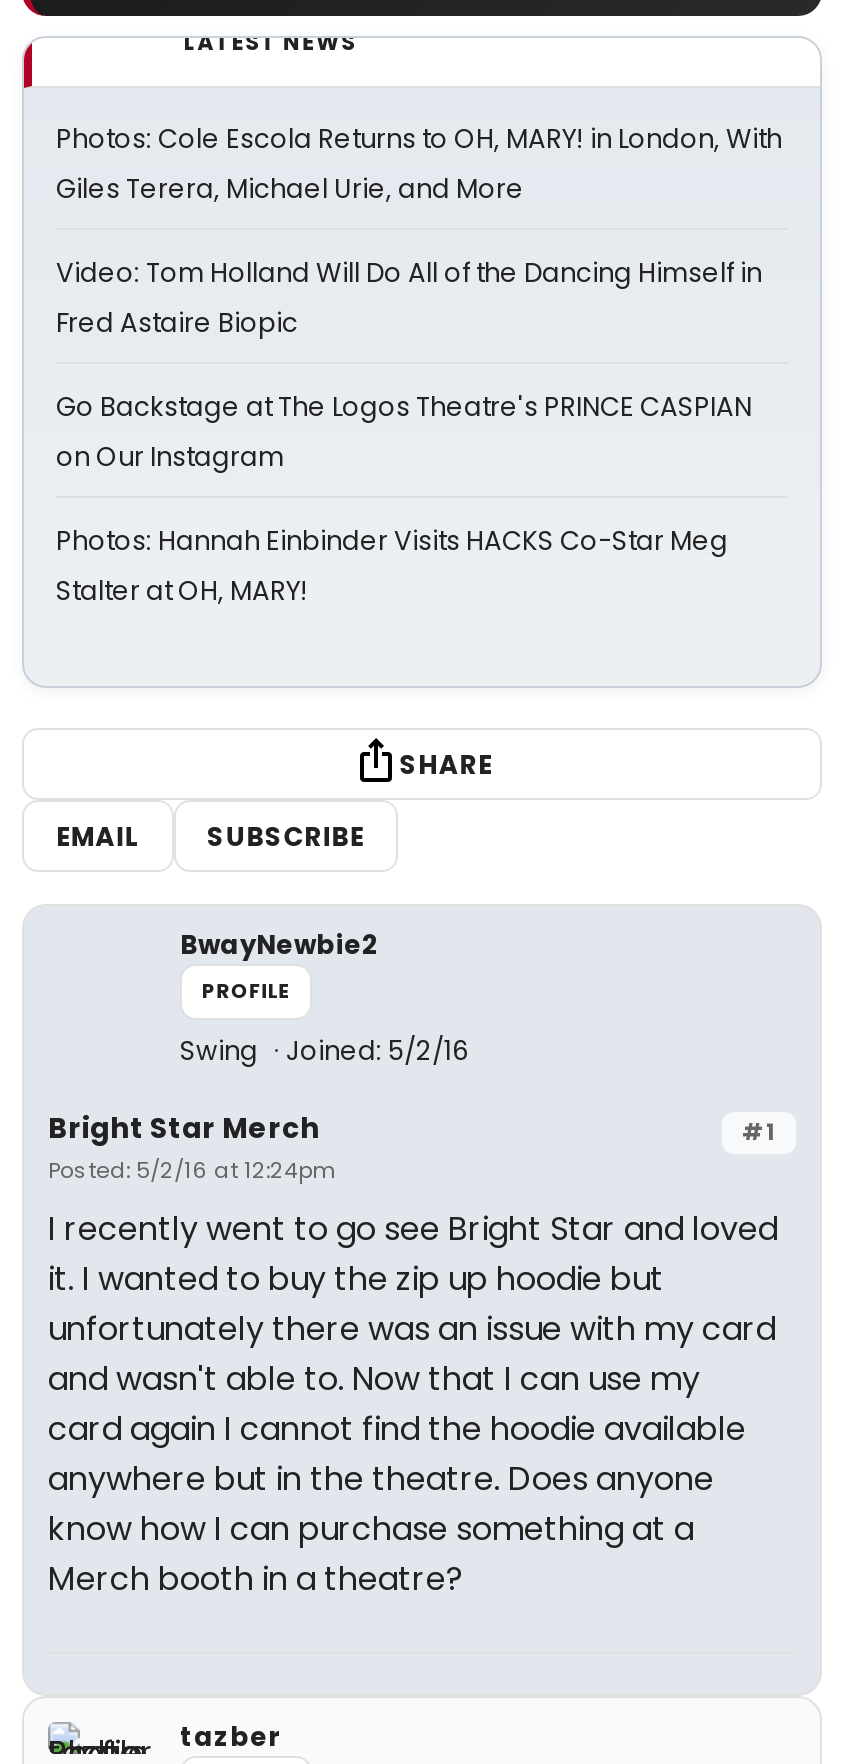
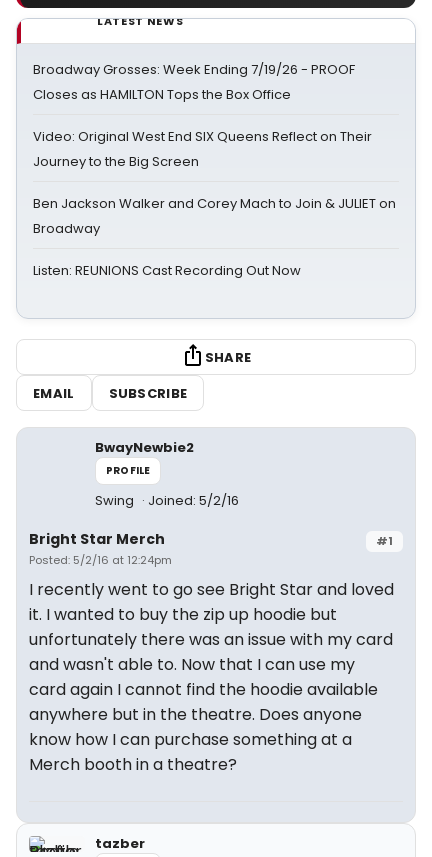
[56,120,782,208] Photos: Cole Escola Returns to OH, MARY! in London, With | Giles Terera, Michael Urie, and More -> [33,60,355,104] Broadway Grosses: Week Ending 7/19/26 - PROOF | Closes as HAMILTON Tops the Box Office
[56,254,762,342] Video: Tom Holland Will Do All of the Dancing Himself in | Fred Astaire Biopic -> [33,127,372,171] Video: Original West End SIX Queens Reflect on Their | Journey to the Big Screen
[56,388,752,476] Go Backstage at The Logos Theatre's PRINCE CASPIAN | on Our Instagram -> [33,194,396,238] Ben Jackson Walker and Corey Mach to Join & JULIET on | Broadway
[56,522,728,610] Photos: Hannah Einbinder Visits HACKS Co-Star Meg | Stalter at OH, MARY! -> [33,261,301,280] Listen: REUNIONS Cast Recording Out Now

